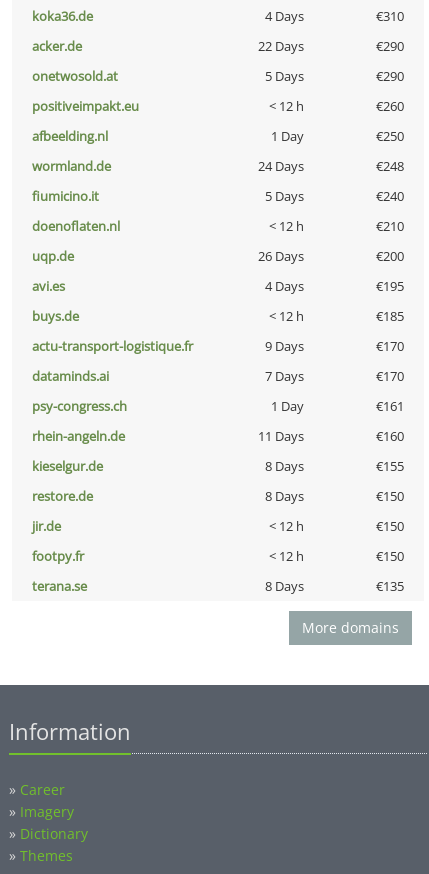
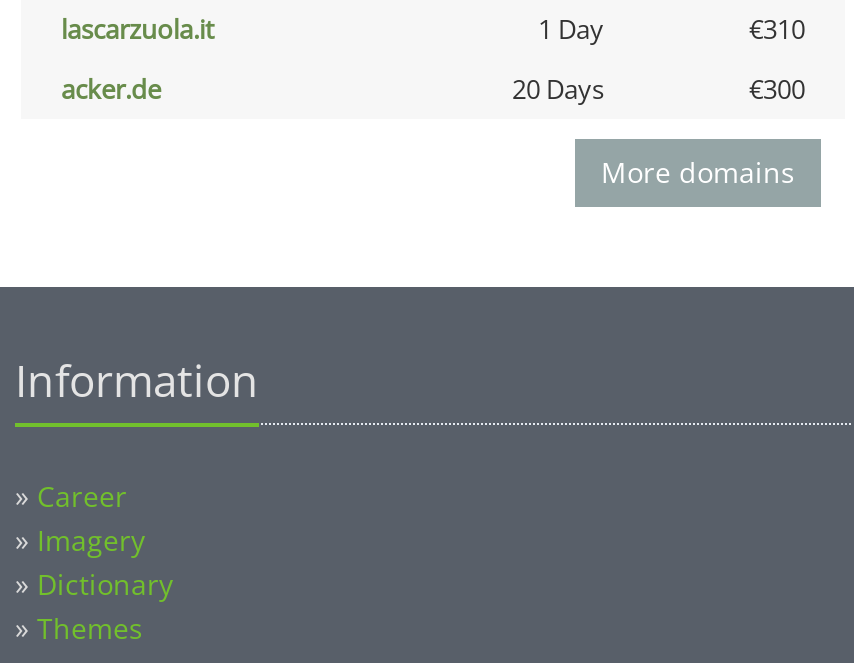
[32,7,303,25] koka36.de | 4 Days -> [61,11,604,47] lascarzuola.it | 1 Day
[32,37,404,595] 22 Days | €290 | onetwosold.at | 5 Days | €290 | positiveimpakt.eu | < 12 h | €260 | afbeelding.nl | 1 Day | €250 | wormland.de | 24 Days | €248 | fiumicino.it | 5 Days | €240 | doenoflaten.nl | < 12 h | €210 | uqp.de | 26 Days | €200 | avi.es | 4 Days | €195 | buys.de | < 12 h | €185 | actu-transport-logistique.fr | 9 Days | €170 | dataminds.ai | 7 Days | €170 | psy-congress.ch | 1 Day | €161 | rhein-angeln.de | 11 Days | €160 | kieselgur.de | 8 Days | €155 | restore.de | 8 Days | €150 | jir.de | < 12 h | €150 | footpy.fr | < 12 h | €150 | terana.se | 8 Days | €135 -> [512,71,805,107] 20 Days | €300

